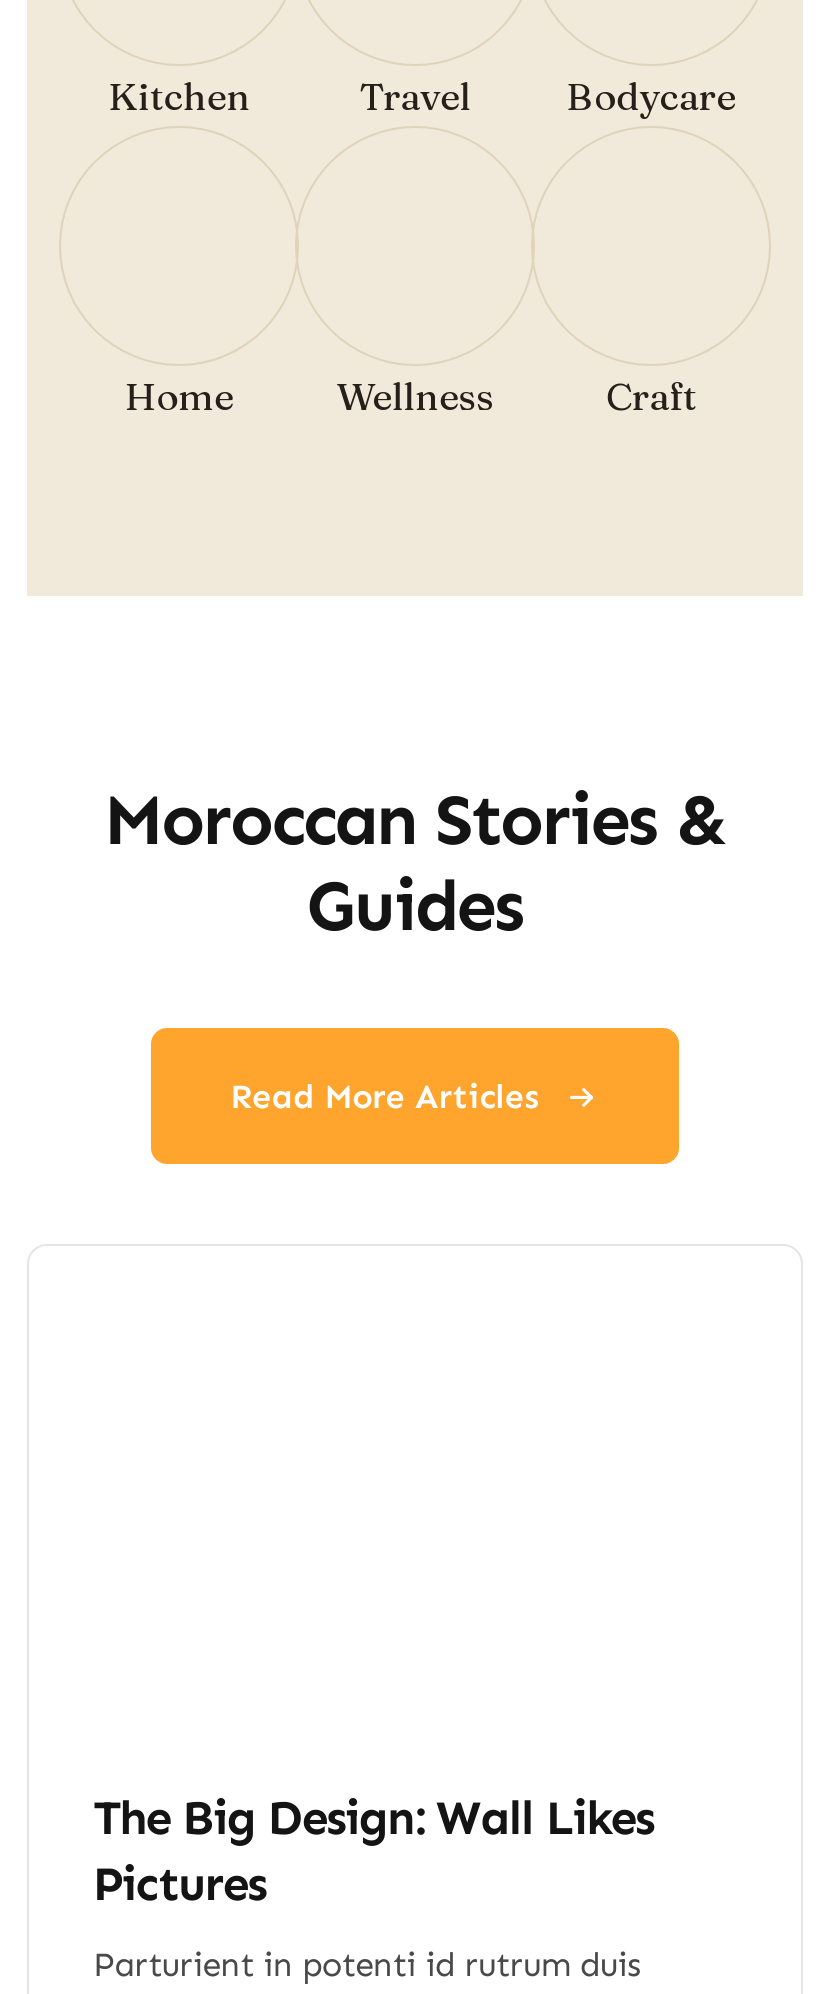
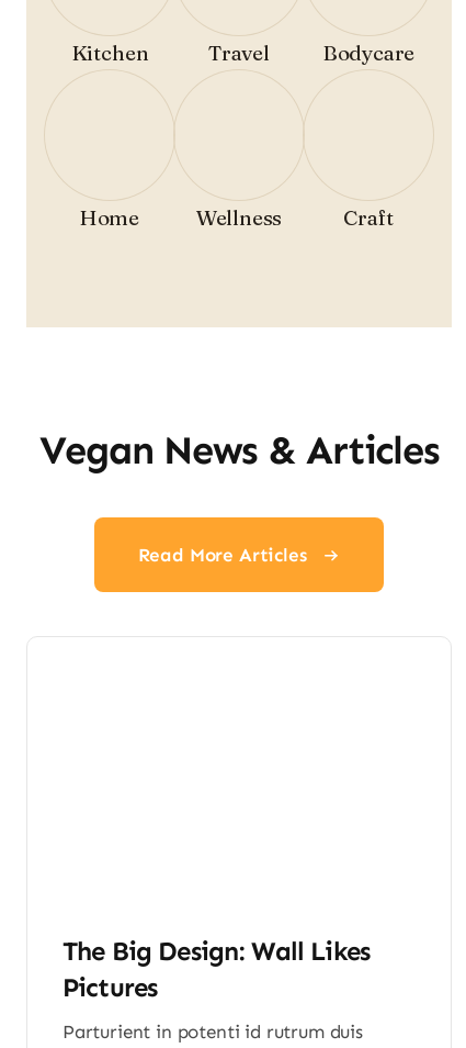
[104,776,726,948] Moroccan Stories & | Guides -> [39,426,439,473] Vegan News & Articles

